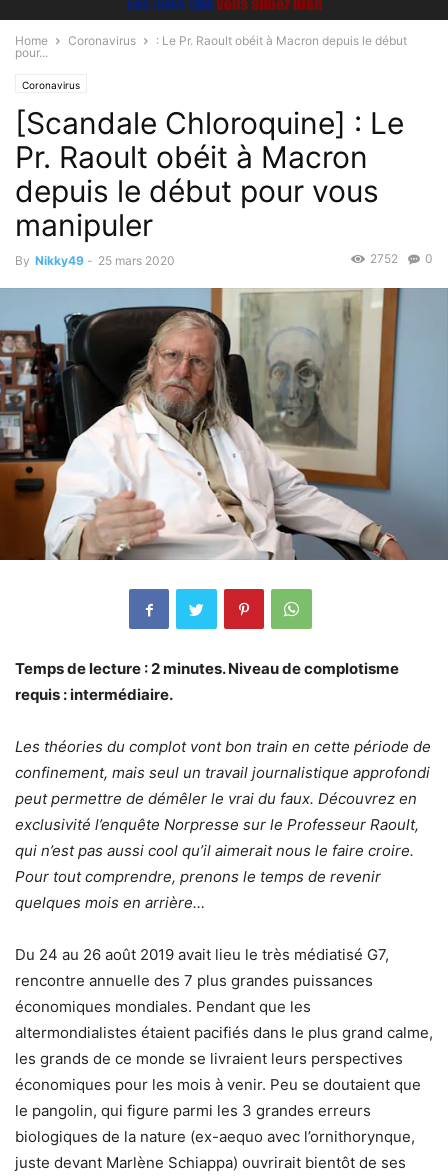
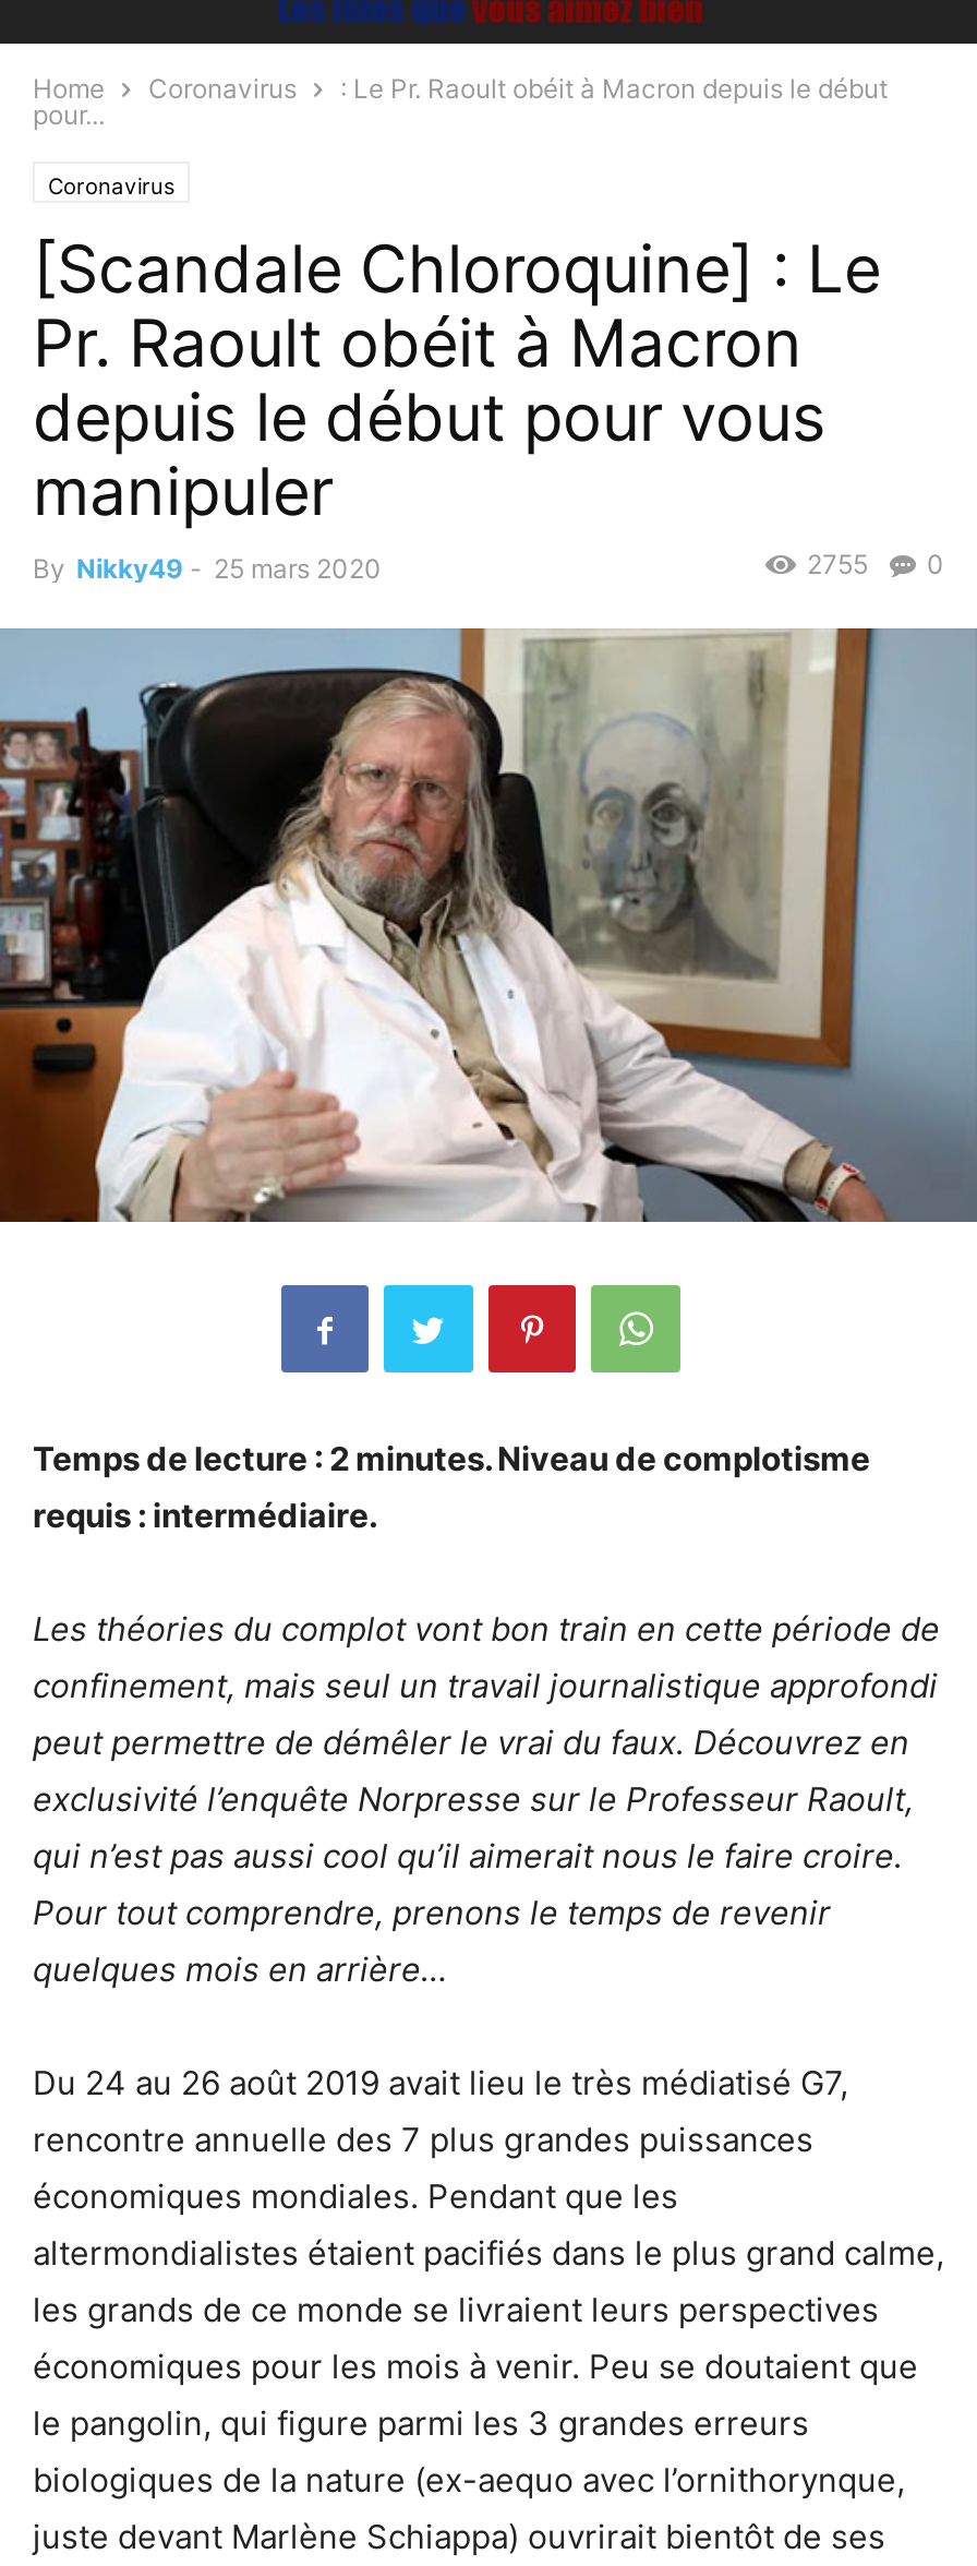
[370,251,433,266] 2752 0 -> [807,548,944,580] 2755 0

